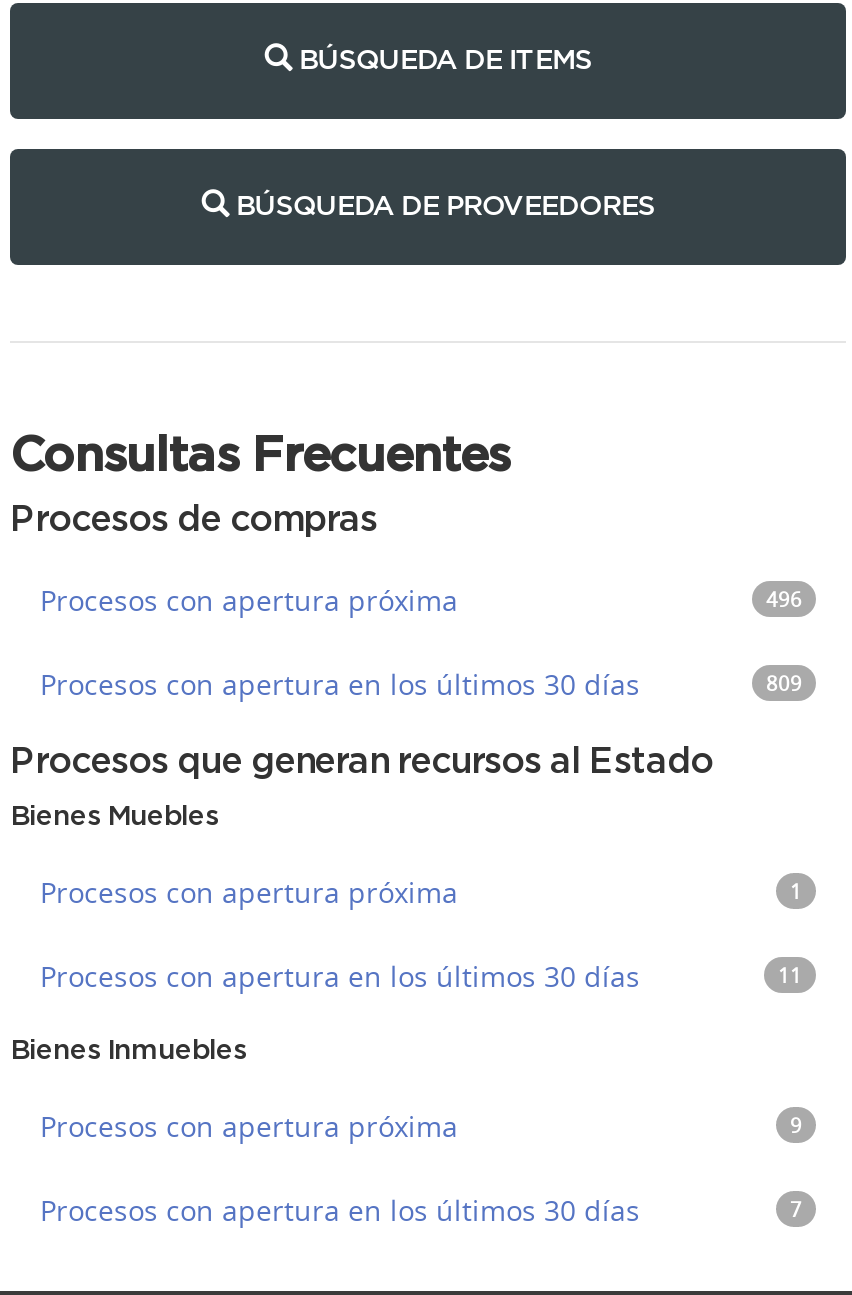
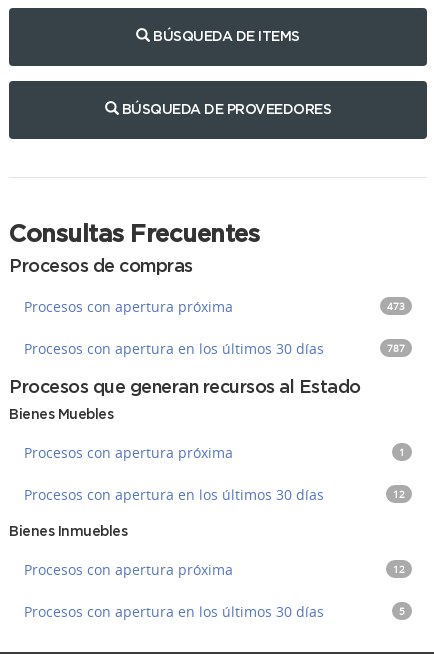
[766,586,802,614] 496 -> [387,299,405,313] 473
[766,670,802,698] 809 -> [387,341,405,355] 787
[778,962,802,990] 11 -> [393,487,405,501] 12
[790,1112,802,1140] 9 -> [393,562,405,576] 12
[790,1196,802,1224] 7 -> [399,604,405,618] 5

